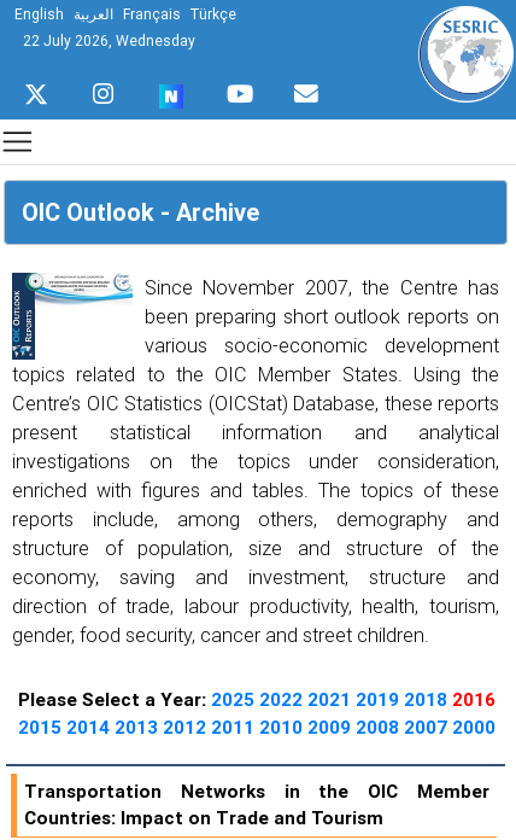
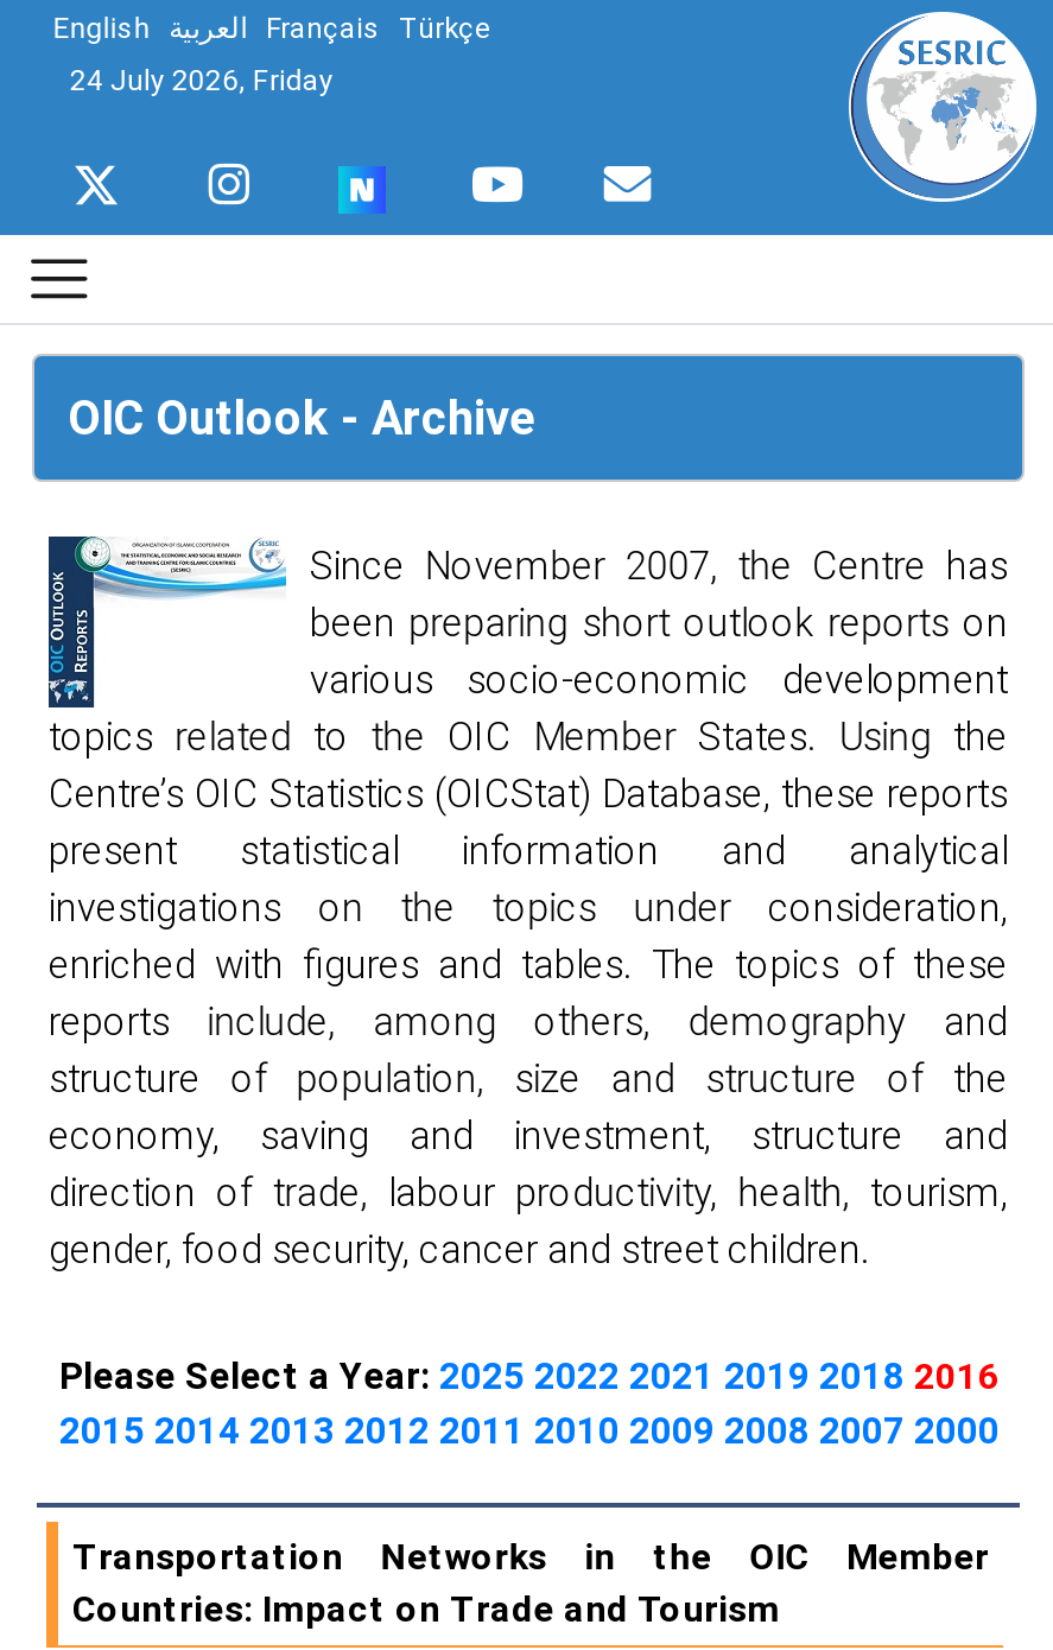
[23,31,195,49] 22 July 2026, Wednesday -> [70,62,333,97] 24 July 2026, Friday

